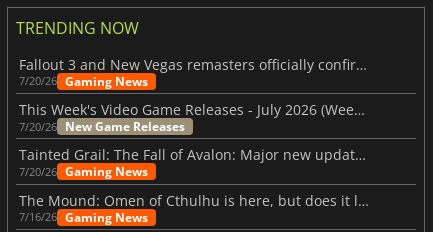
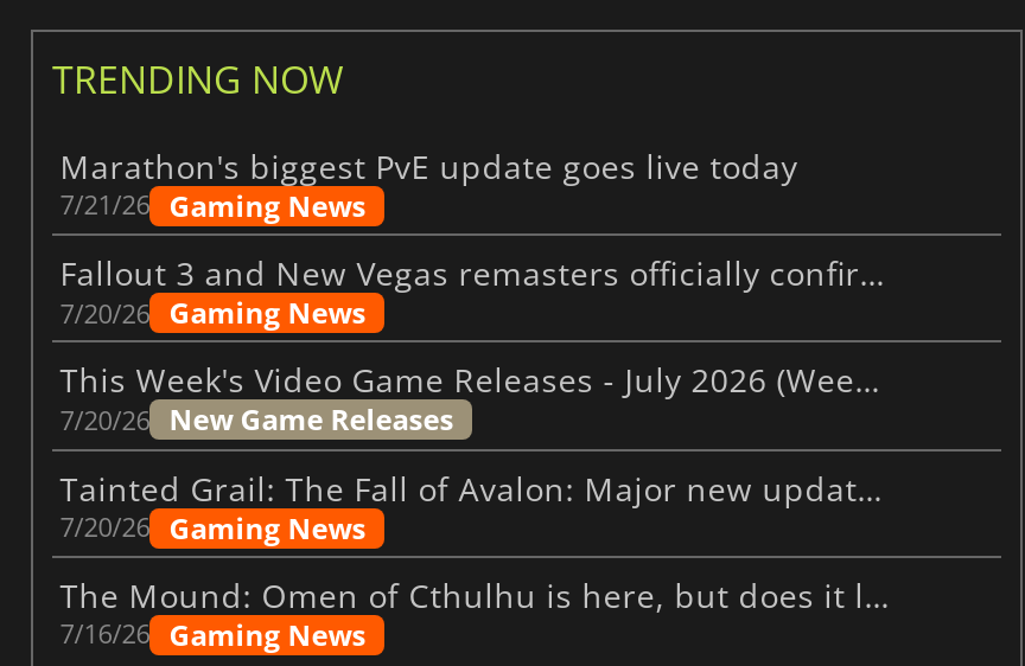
none -> [60,143,798,226] Marathon's biggest PvE update goes live today | 7/21/26 Gaming News

